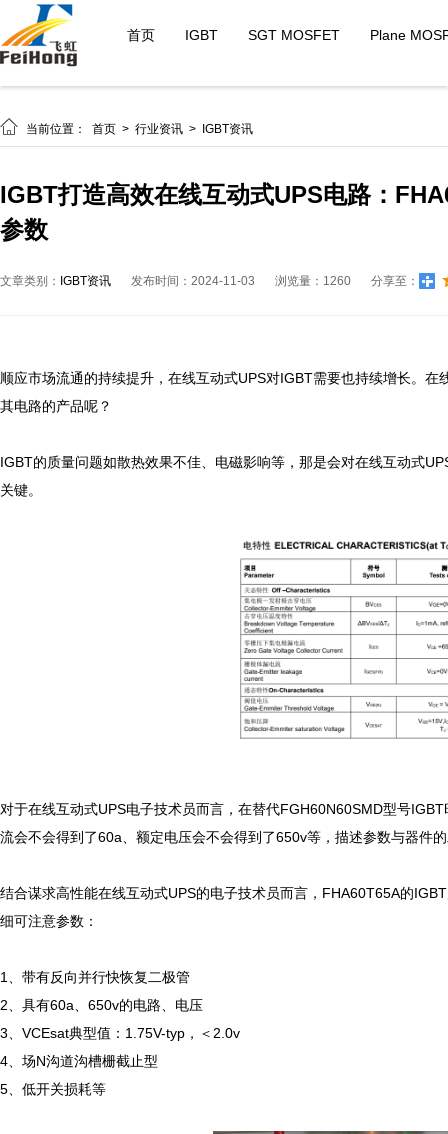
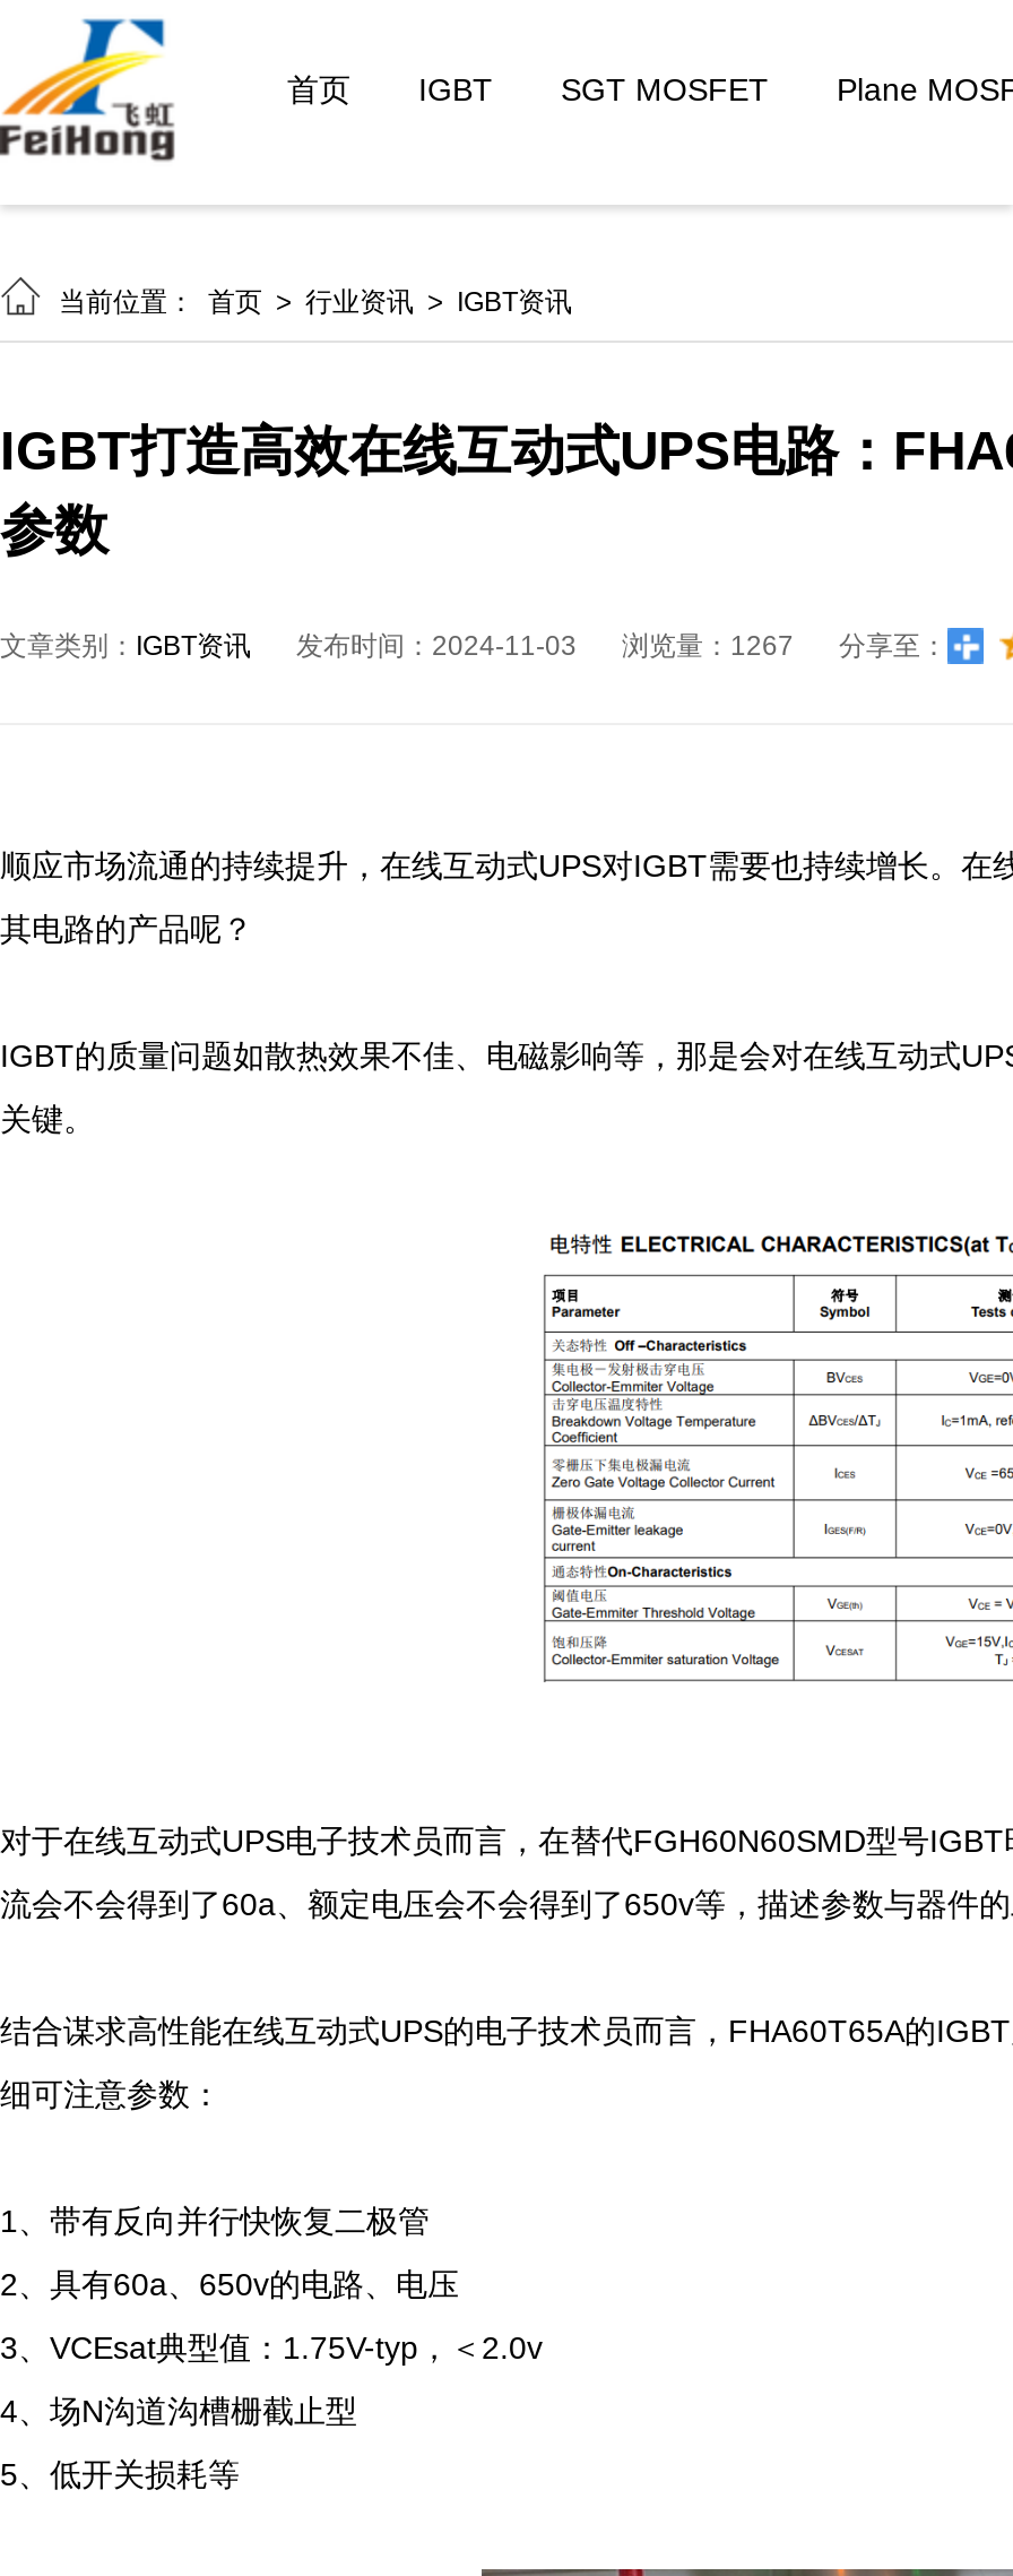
[0,273,419,287] 文章类别：IGBT资讯 发布时间：2024-11-03 浏览量：1260 分享至： -> [0,629,947,661] 文章类别：IGBT资讯 发布时间：2024-11-03 浏览量：1267 分享至：

